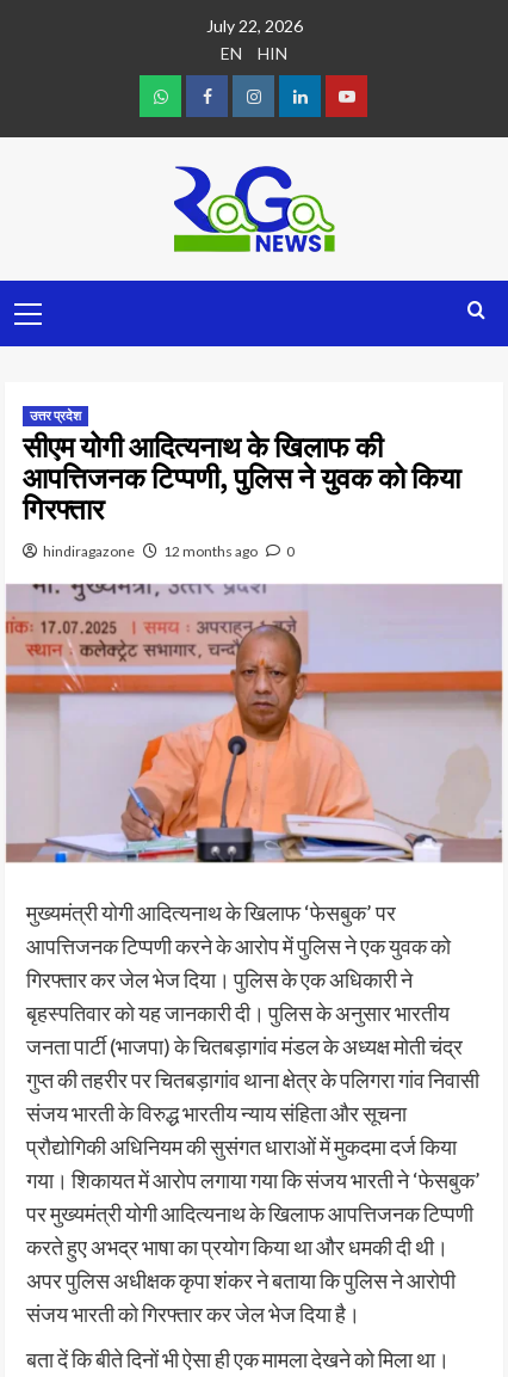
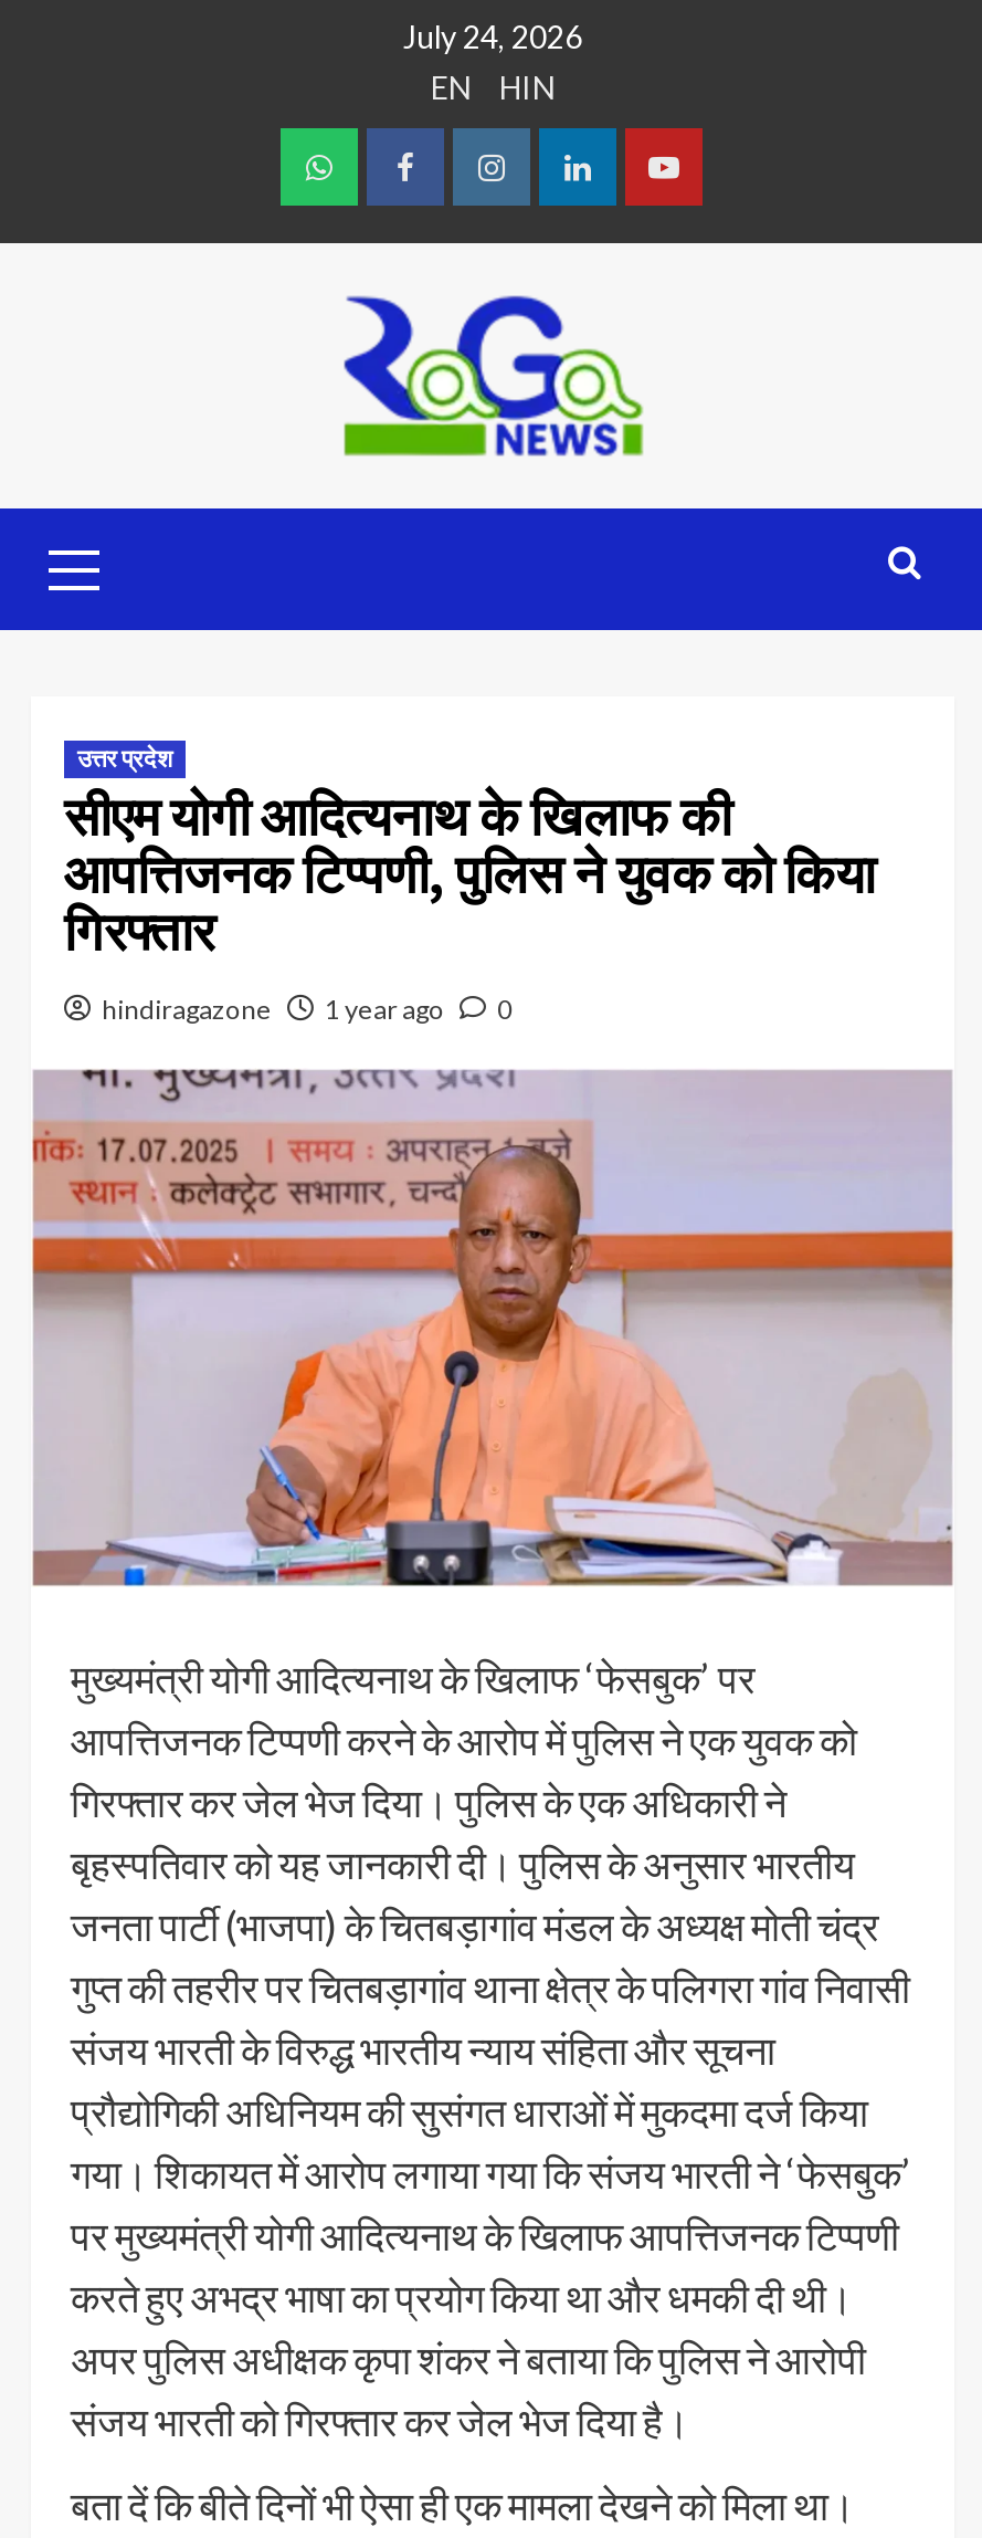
[206,16,302,36] July 22, 2026 -> [403,18,582,55] July 24, 2026
[43,542,295,560] hindiragazone 12 months ago 0 -> [102,993,513,1026] hindiragazone 1 year ago 0

